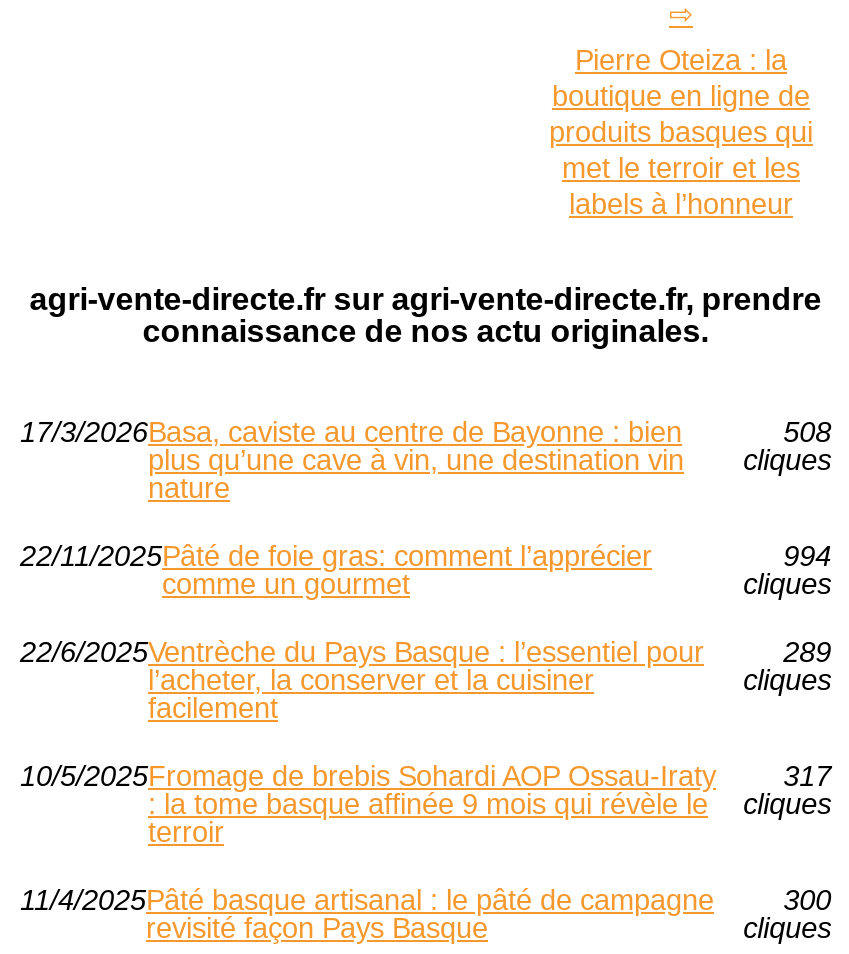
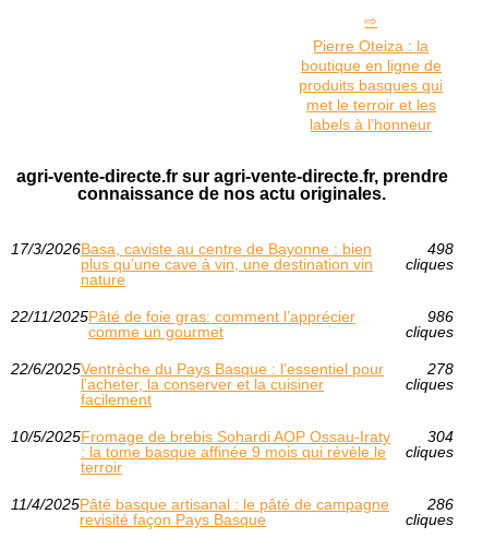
[783,417,831,449] 508 -> [427,240,453,258] 498
[783,541,831,573] 994 -> [427,308,453,326] 986
[783,637,831,669] 289 -> [427,360,453,378] 278
[783,761,831,793] 317 -> [427,428,453,446] 304
[783,885,831,917] 300 -> [427,496,453,513] 286

